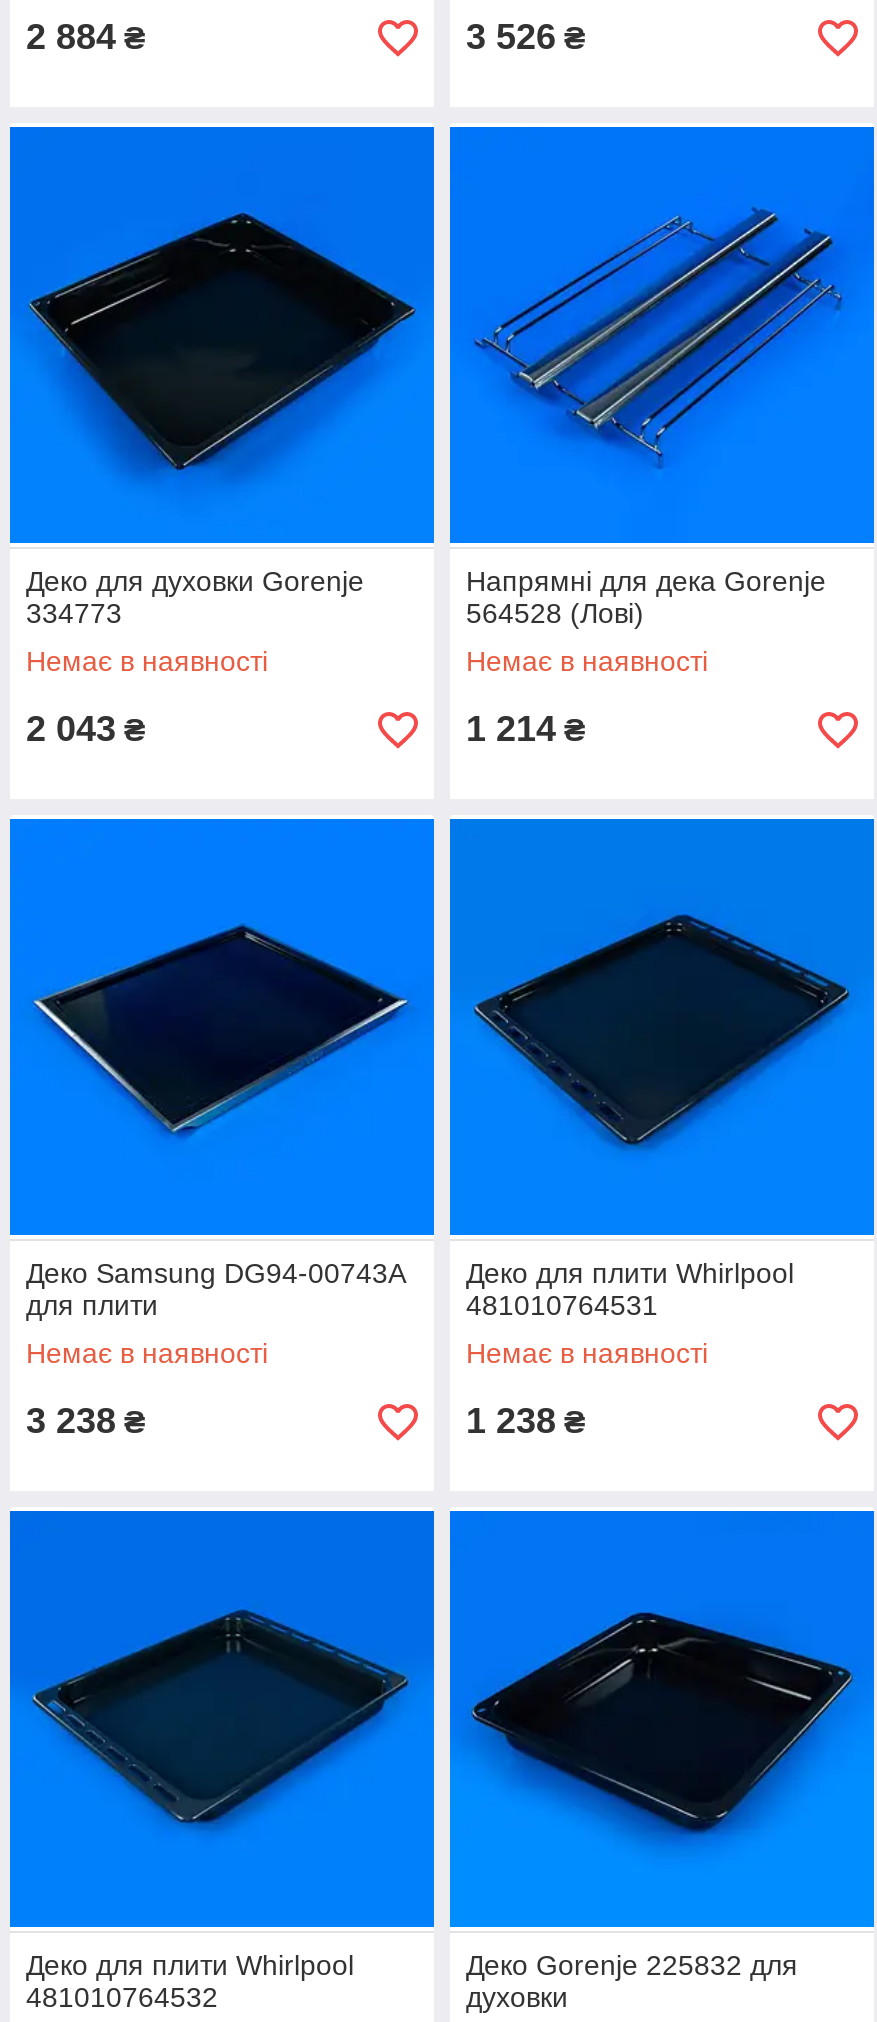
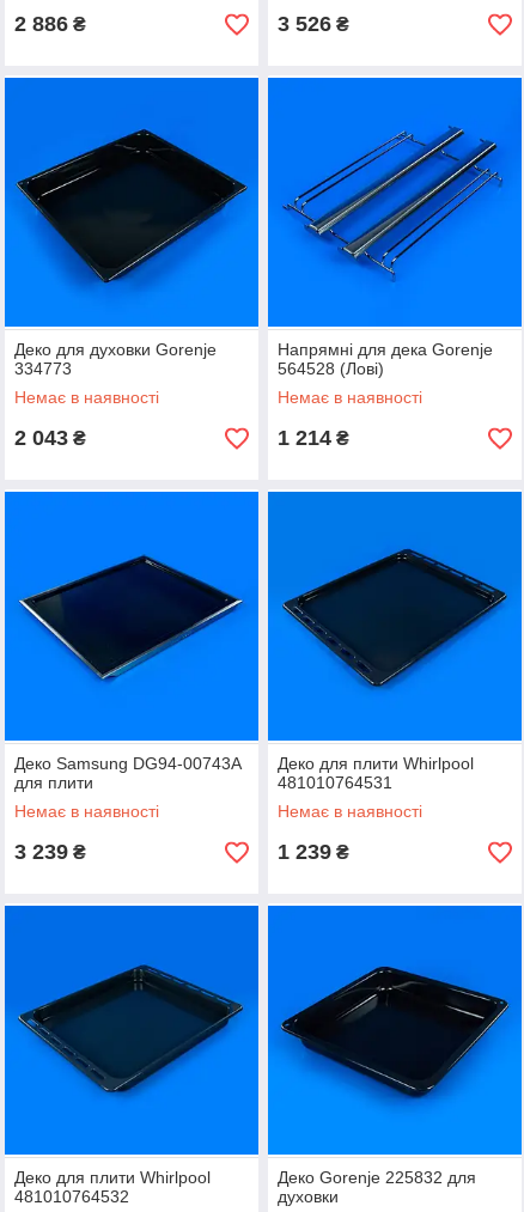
[26,17,146,57] 2 884 ₴ -> [14,12,86,36] 2 886 ₴
[26,1401,146,1441] 3 238 ₴ -> [14,840,86,864] 3 239 ₴
[466,1401,586,1441] 1 238 ₴ -> [278,840,349,864] 1 239 ₴

